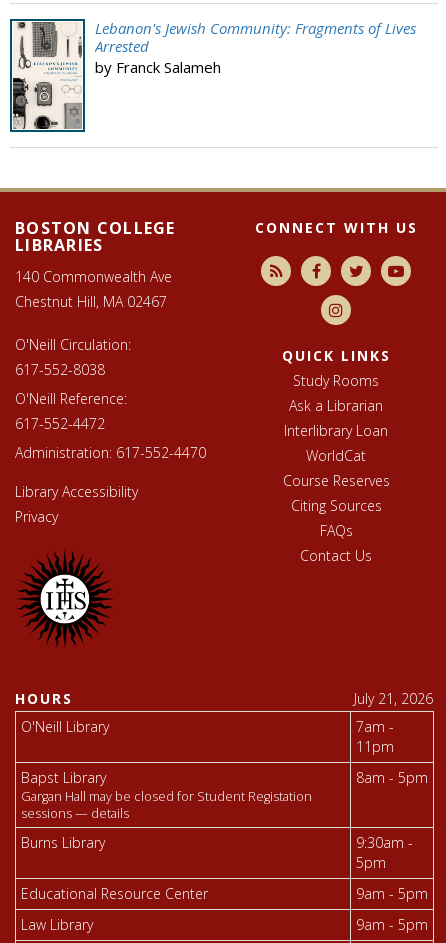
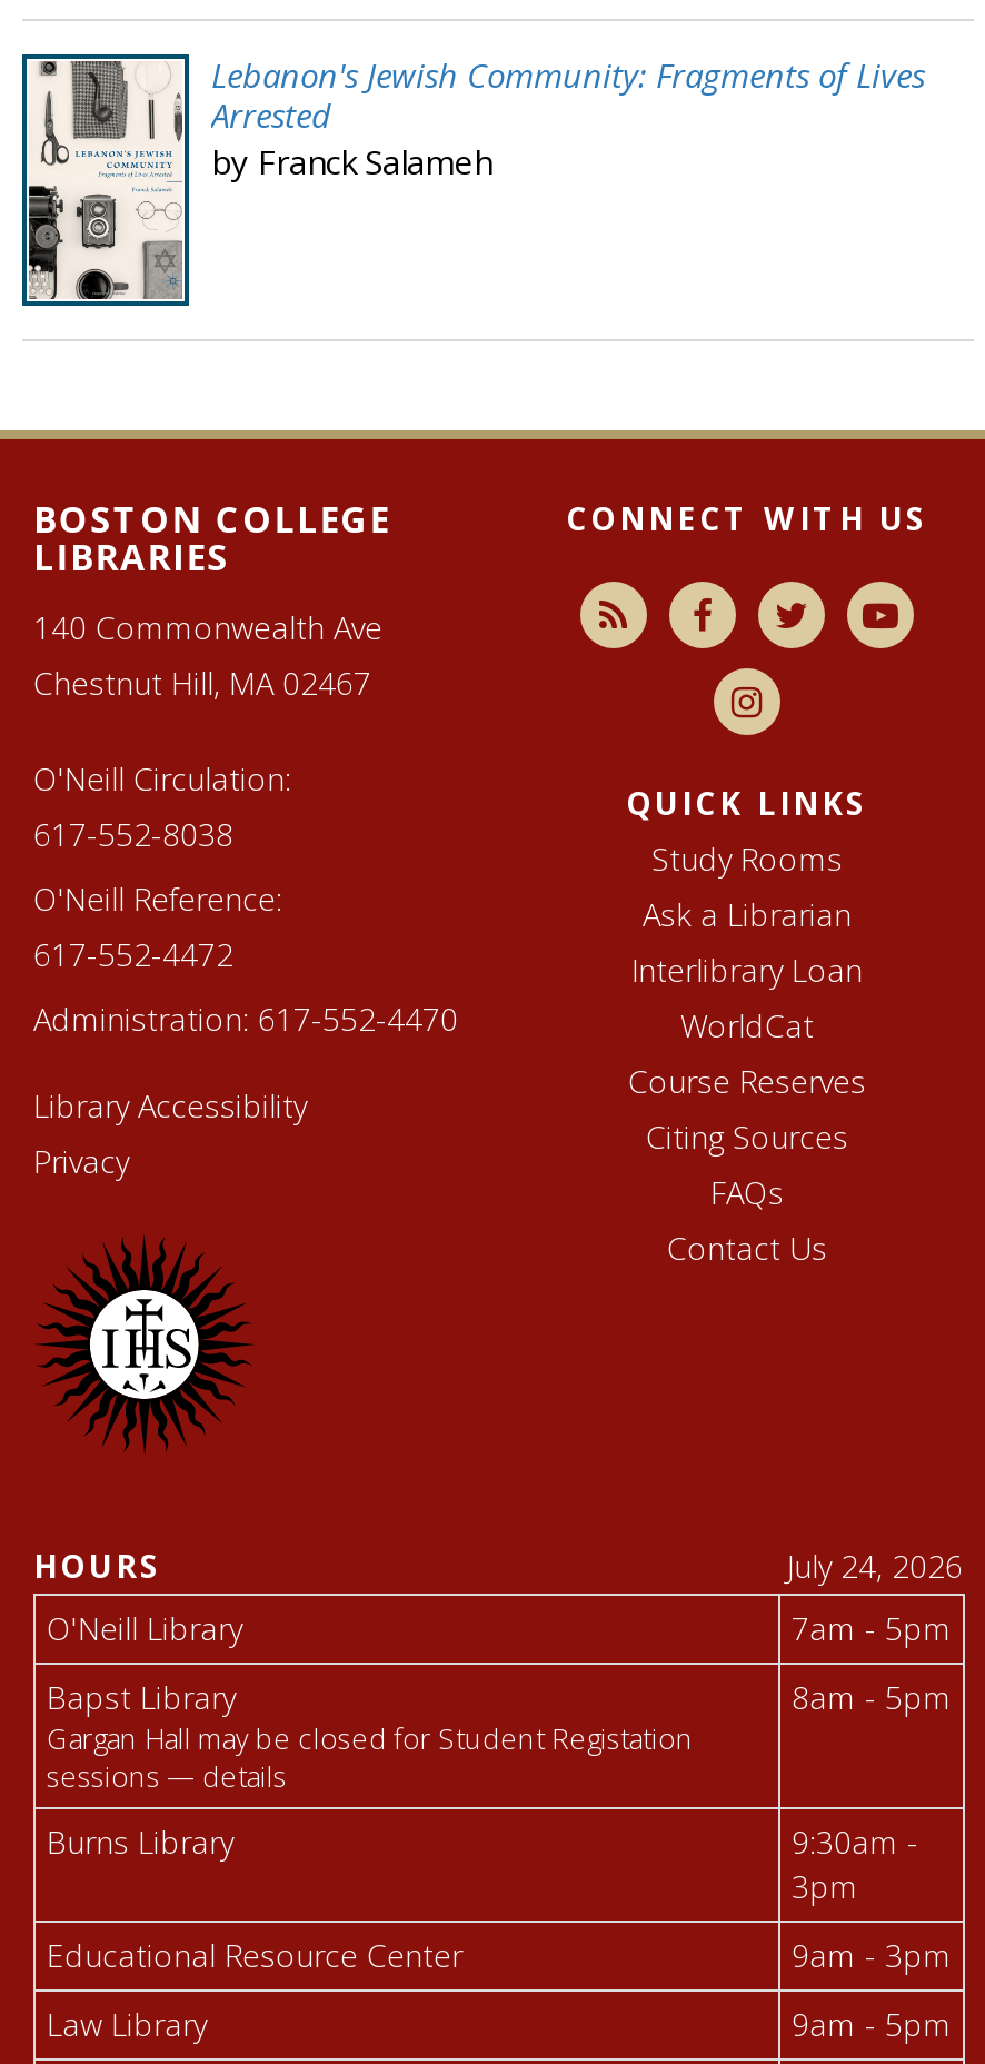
[354,689,433,708] July 21, 2026 -> [787,1545,963,1587] July 24, 2026
[356,717,394,756] 7am - | 11pm -> [792,1607,952,1650] 7am - 5pm
[356,853,386,872] 5pm -> [792,1865,858,1908] 3pm
[356,884,428,903] 9am - 5pm -> [792,1934,952,1977] 9am - 3pm

